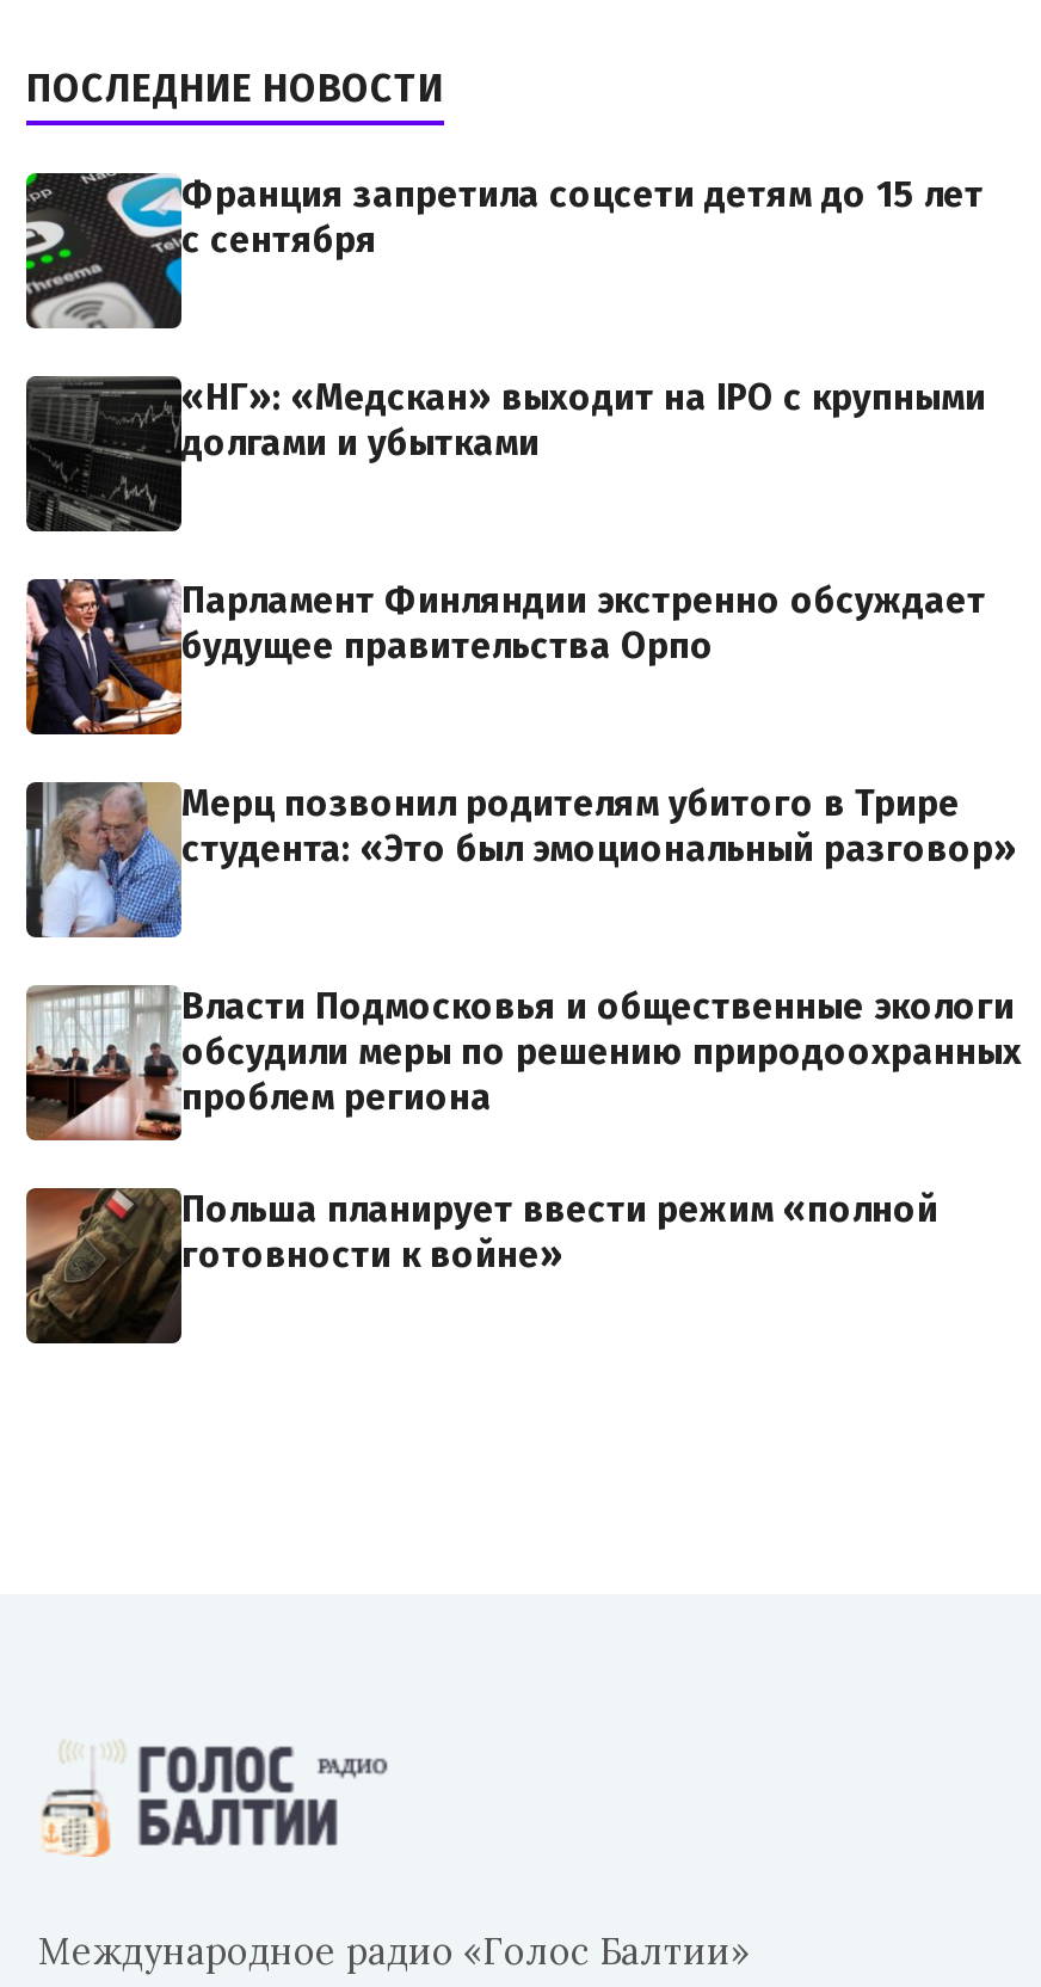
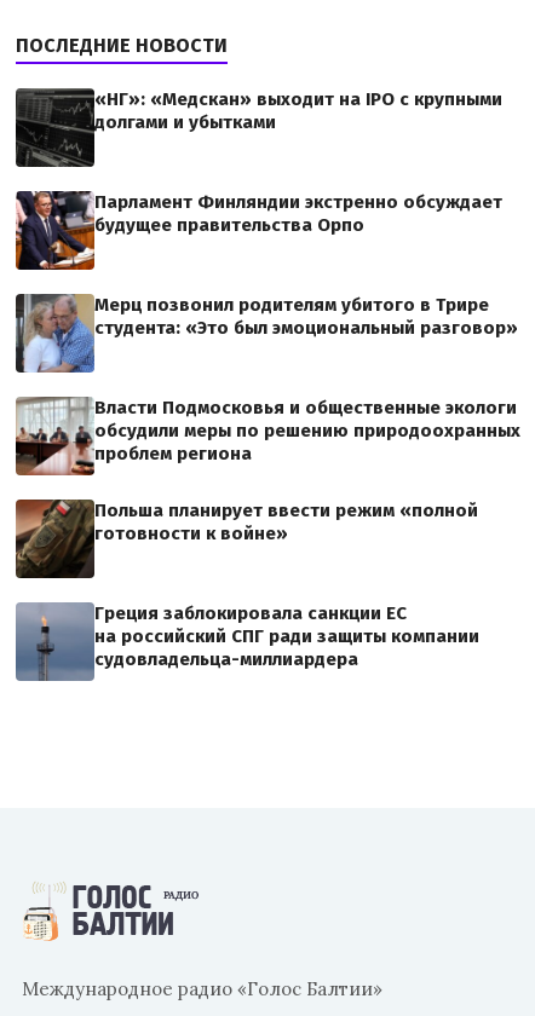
[24,172,984,330] [image] | Франция запретила соцсети детям до 15 лет | с сентября -> none
moved [24,377,1022,1278] -> [15,88,520,544]: [image] | «НГ»: «Медскан» выходит на IPO с крупными | долгами и убытками | ... | Польша планирует ввести режим «полной | готовности к войне»
none -> [15,602,479,681] [image] | Греция заблокировала санкции ЕС | на российский СПГ ради защиты компании | судовладельца-миллиардера

